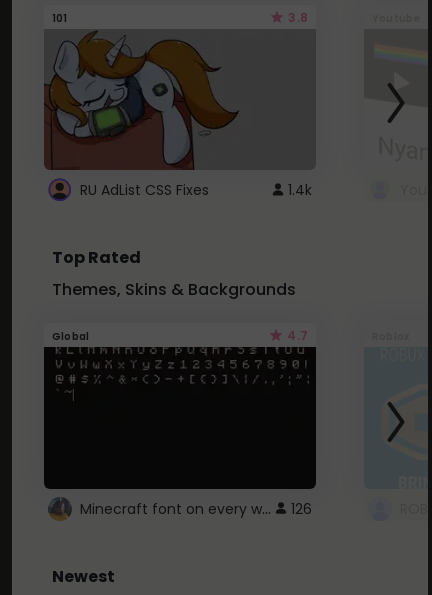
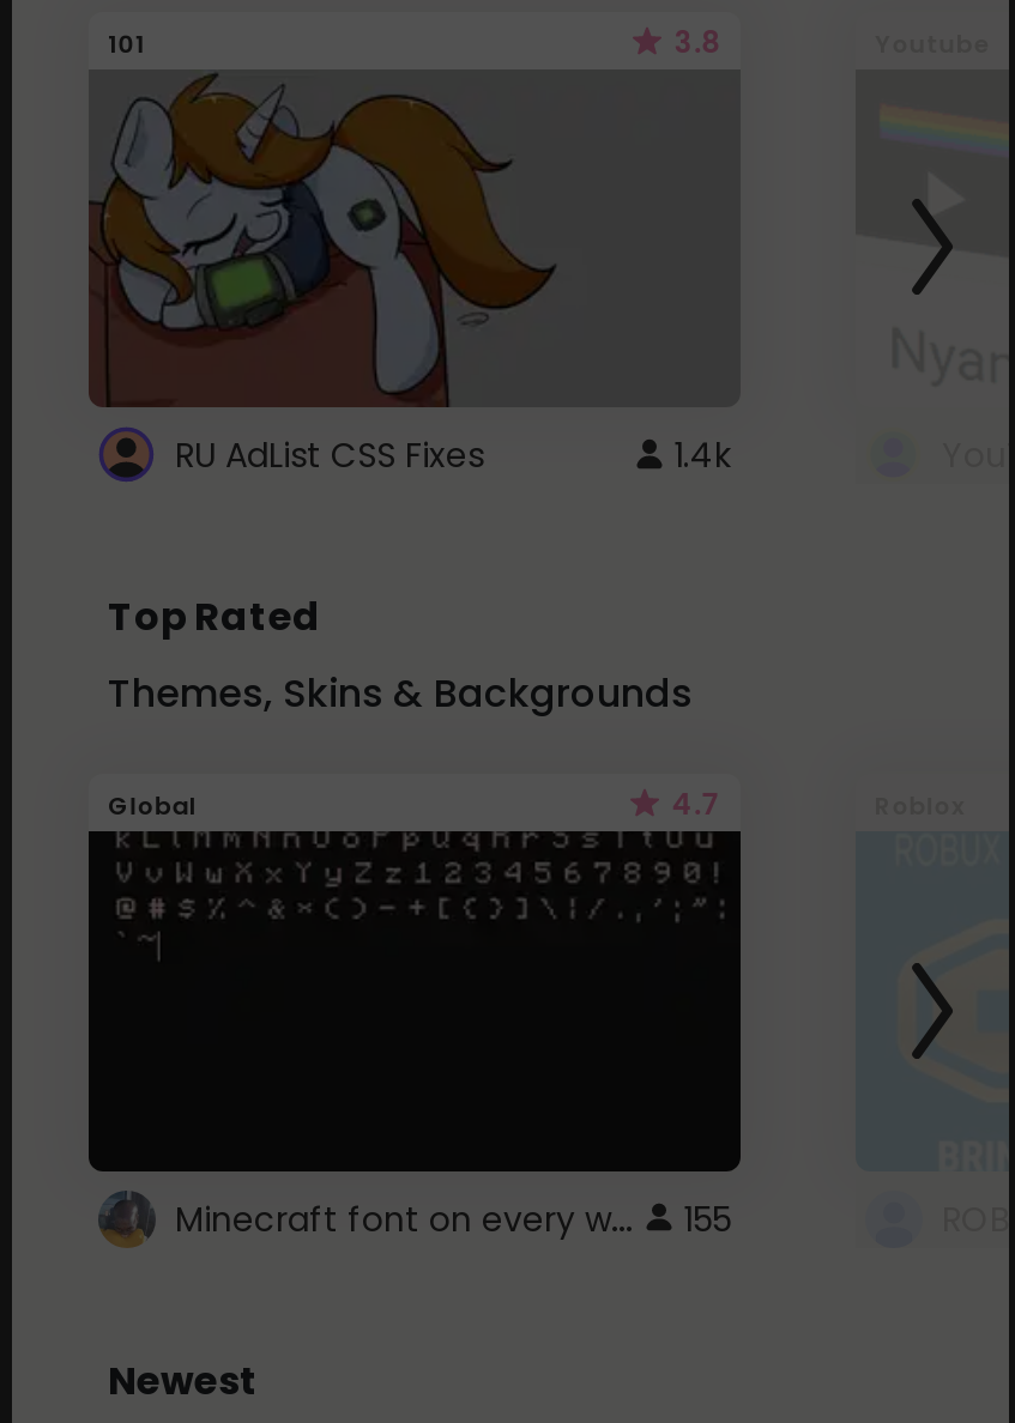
[291,499,312,519] 126 -> [683,1195,731,1243] 155

